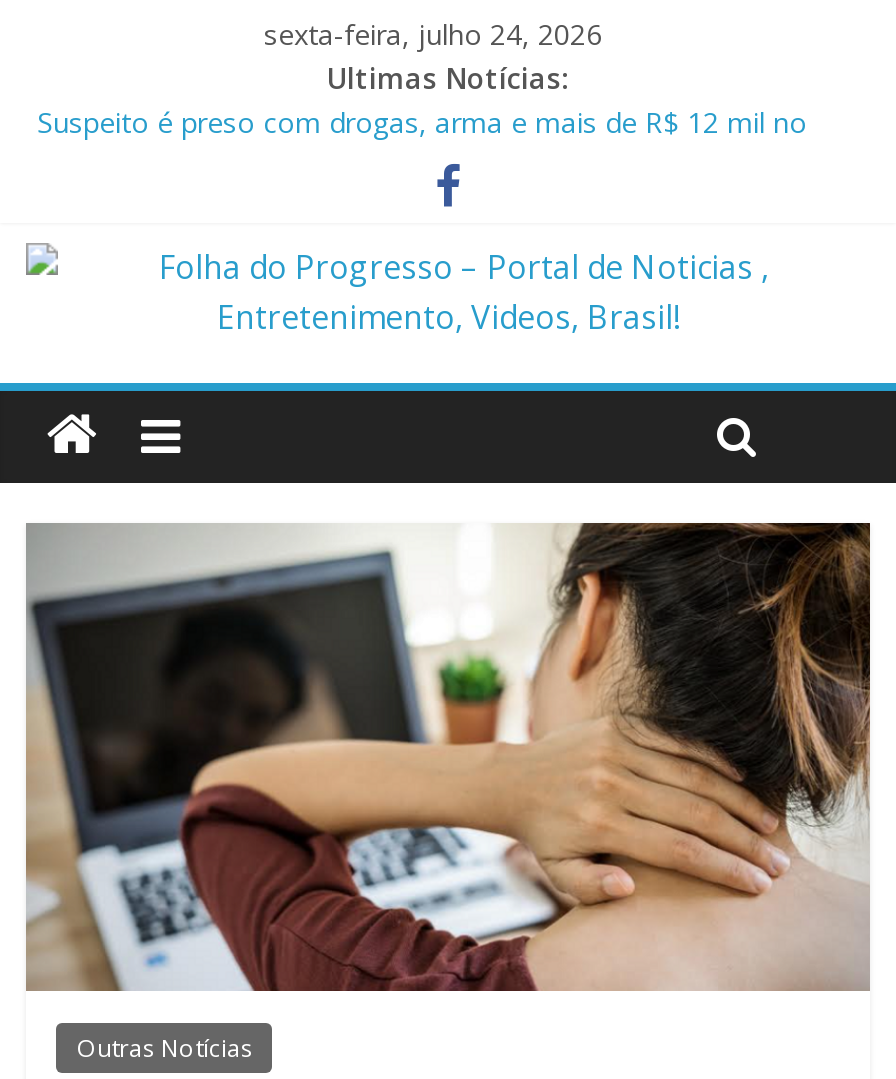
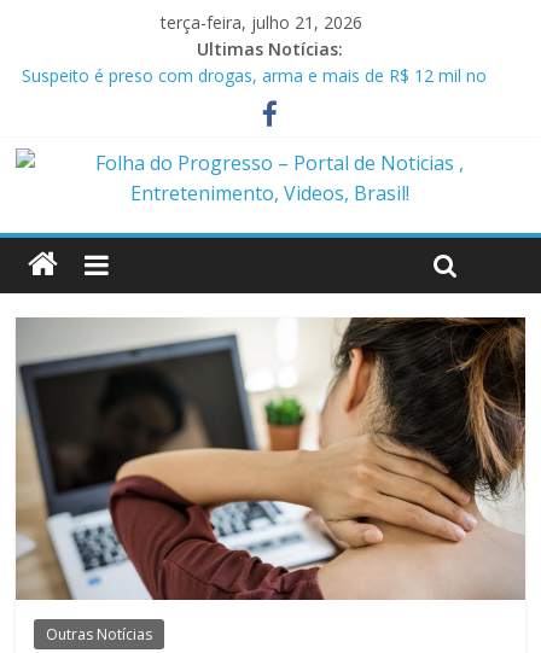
[264,15,602,53] sexta-feira, julho 24, 2026 -> [161,11,362,34] terça-feira, julho 21, 2026

